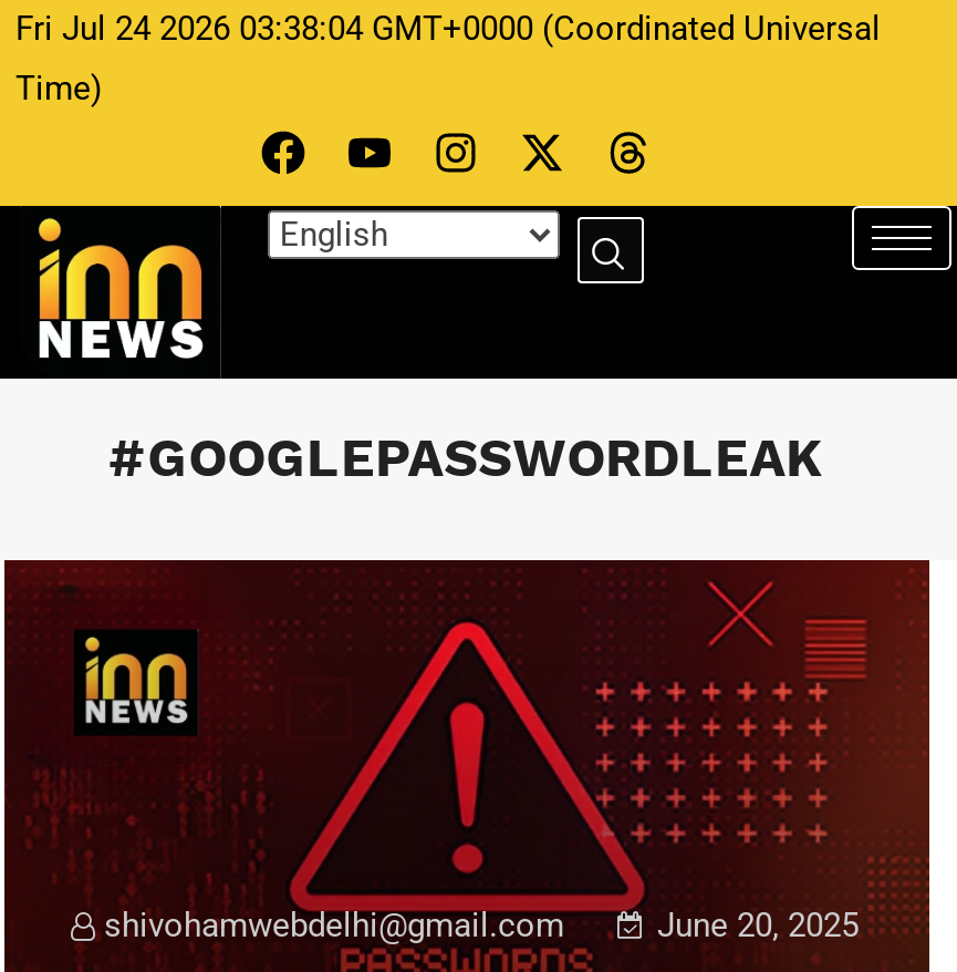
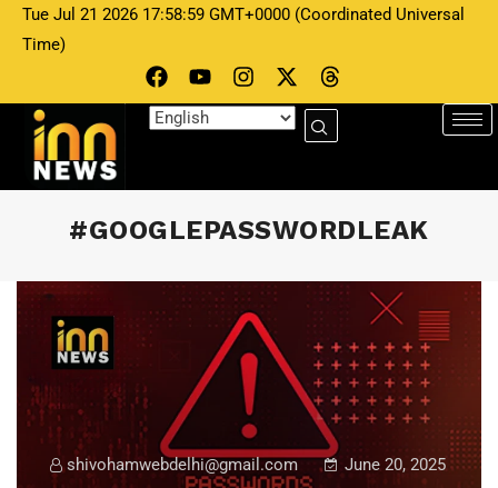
[15,9,881,49] Fri Jul 24 2026 03:38:04 GMT+0000 (Coordinated Universal -> [22,4,465,24] Tue Jul 21 2026 17:58:59 GMT+0000 (Coordinated Universal

